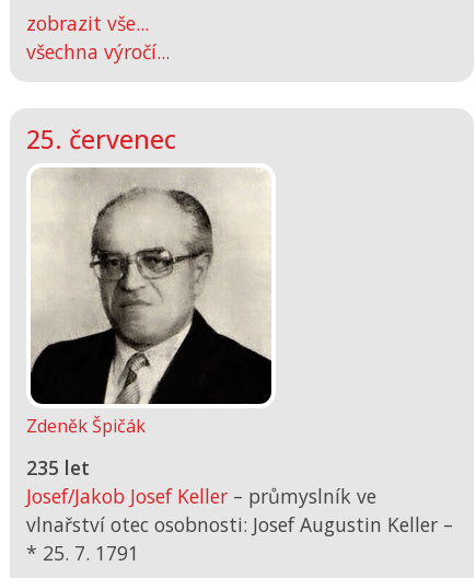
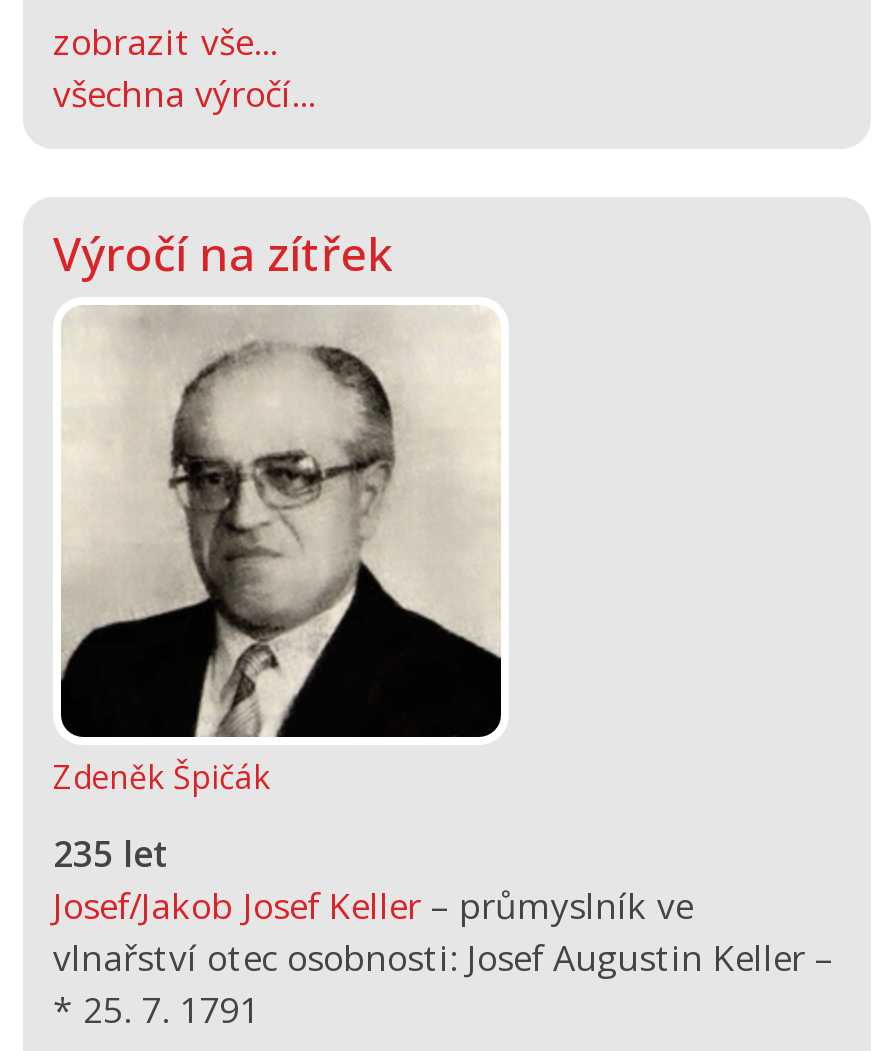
[26,122,176,157] 25. červenec -> [53,222,393,286] Výročí na zítřek

